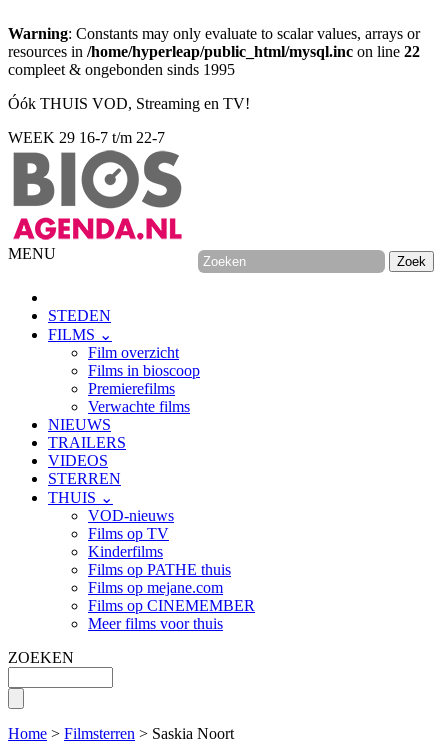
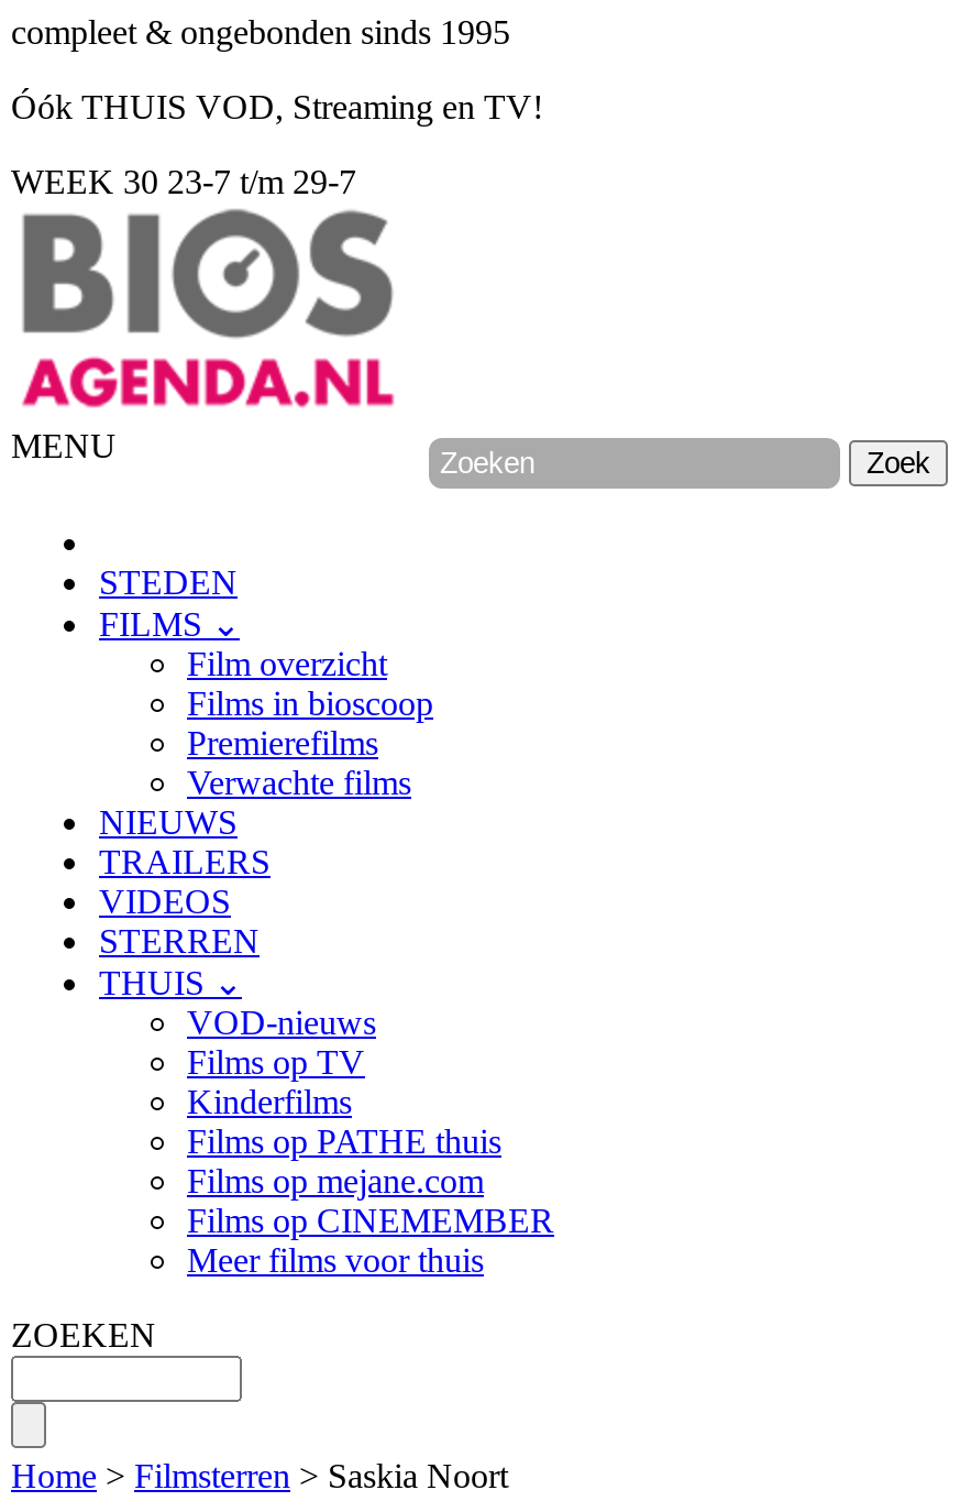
[8,25,420,60] Warning: Constants may only evaluate to scalar values, arrays or | resources in /home/hyperleap/public_html/mysql.inc on line 22 -> none
[8,129,165,146] WEEK 29 16-7 t/m 22-7 -> [11,163,356,200] WEEK 30 23-7 t/m 29-7

